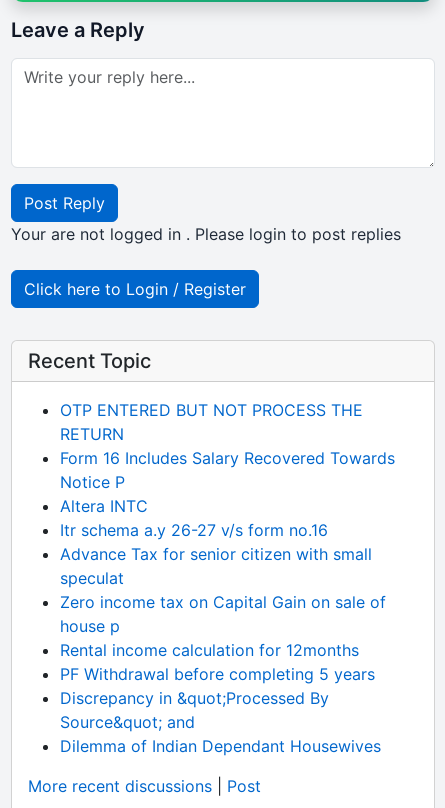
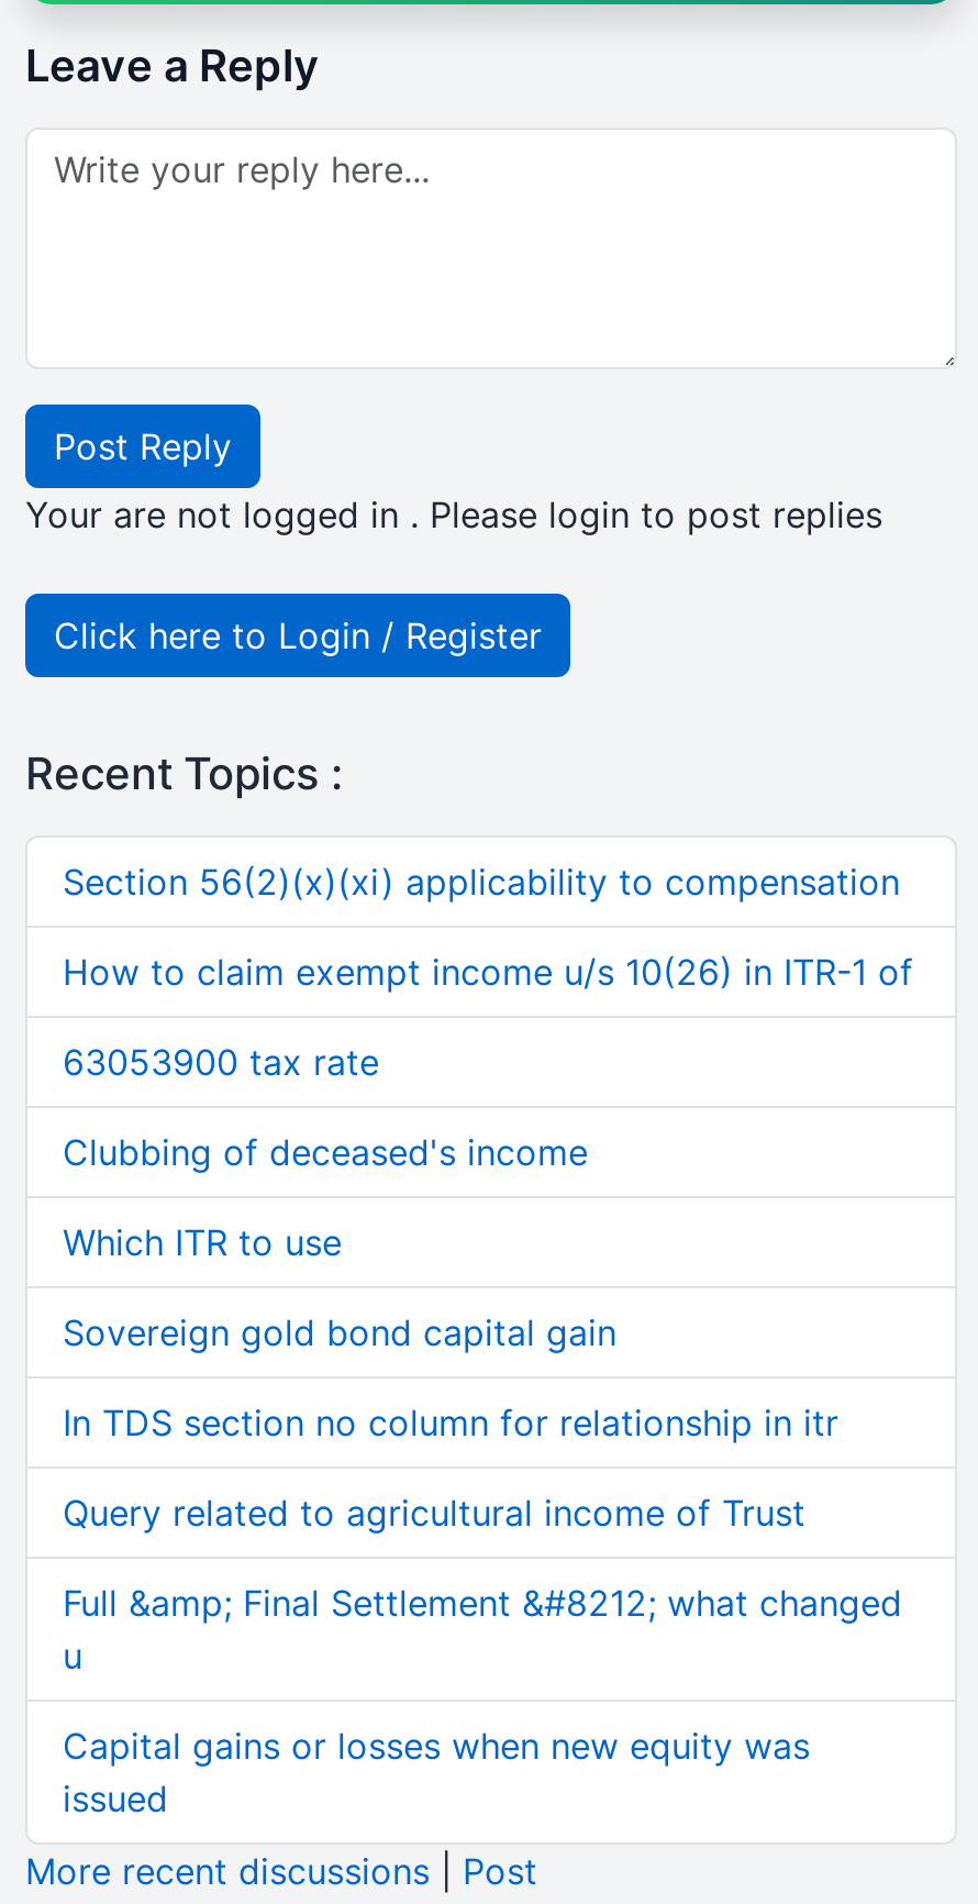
[28,349,395,756] Recent Topic | OTP ENTERED BUT NOT PROCESS THE | RETURN | Form 16 Includes Salary Recovered Towards | Notice P | Altera INTC | Itr schema a.y 26-27 v/s form no.16 | Advance Tax for senior citizen with small | speculat | Zero income tax on Capital Gain on sale of | house p | Rental income calculation for 12months | PF Withdrawal before completing 5 years | Discrepancy in &quot;Processed By | Source&quot; and | Dilemma of Indian Dependant Housewives -> [25,748,913,1820] Recent Topics : | Section 56(2)(x)(xi) applicability to compensation | How to claim exempt income u/s 10(26) in ITR-1 of | 63053900 tax rate | Clubbing of deceased's income | Which ITR to use | Sovereign gold bond capital gain | In TDS section no column for relationship in itr | Query related to agricultural income of Trust | Full &amp; Final Settlement &#8212; what changed | u | Capital gains or losses when new equity was | issued

